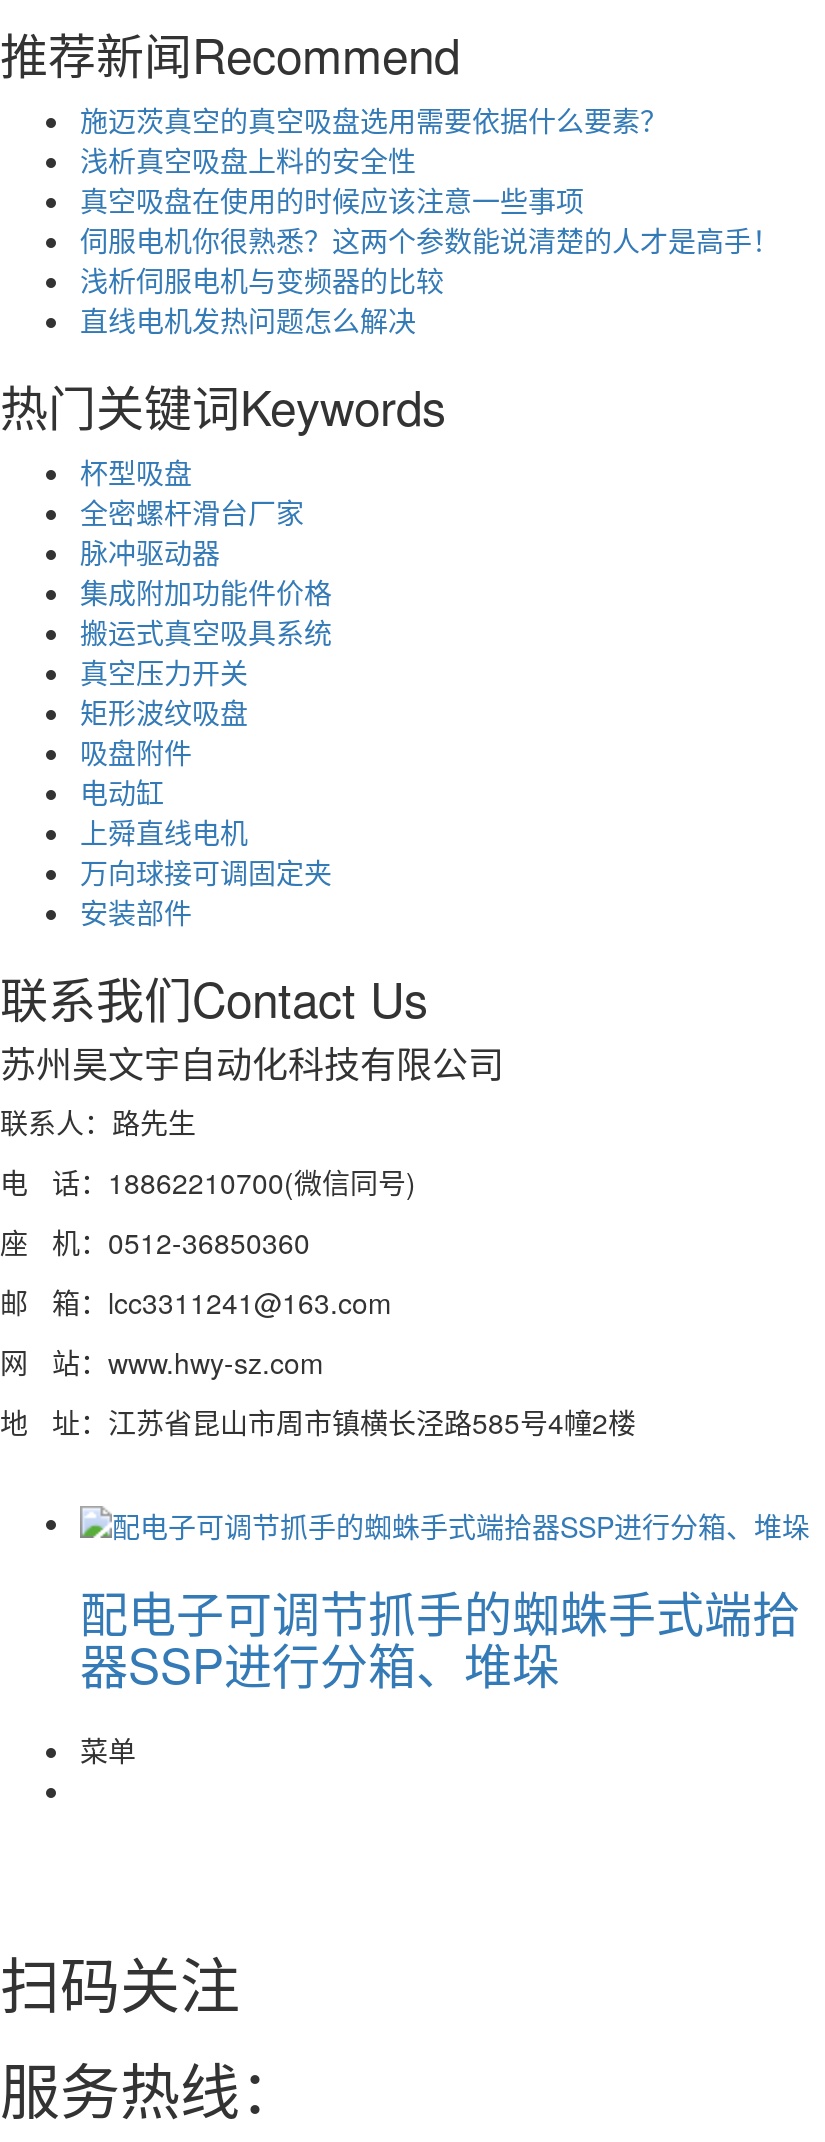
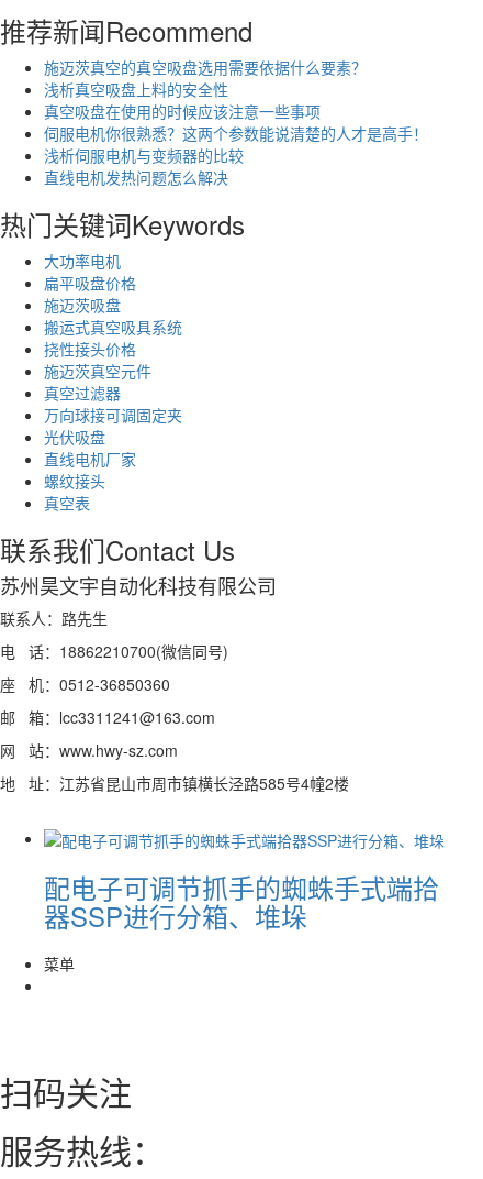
[80,451,332,611] 杯型吸盘 | 全密螺杆滑台厂家 | 脉冲驱动器 | 集成附加功能件价格 -> [44,249,136,315] 大功率电机 | 扁平吸盘价格 | 施迈茨吸盘
moved [80,611,332,651] -> [44,315,182,337]: 搬运式真空吸具系统
[80,651,248,851] 真空压力开关 | 矩形波纹吸盘 | 吸盘附件 | 电动缸 | 上舜直线电机 -> [44,337,151,403] 挠性接头价格 | 施迈茨真空元件 | 真空过滤器
moved [80,851,332,891] -> [44,403,182,425]: 万向球接可调固定夹
[80,891,192,931] 安装部件 -> [44,425,136,513] 光伏吸盘 | 直线电机厂家 | 螺纹接头 | 真空表

